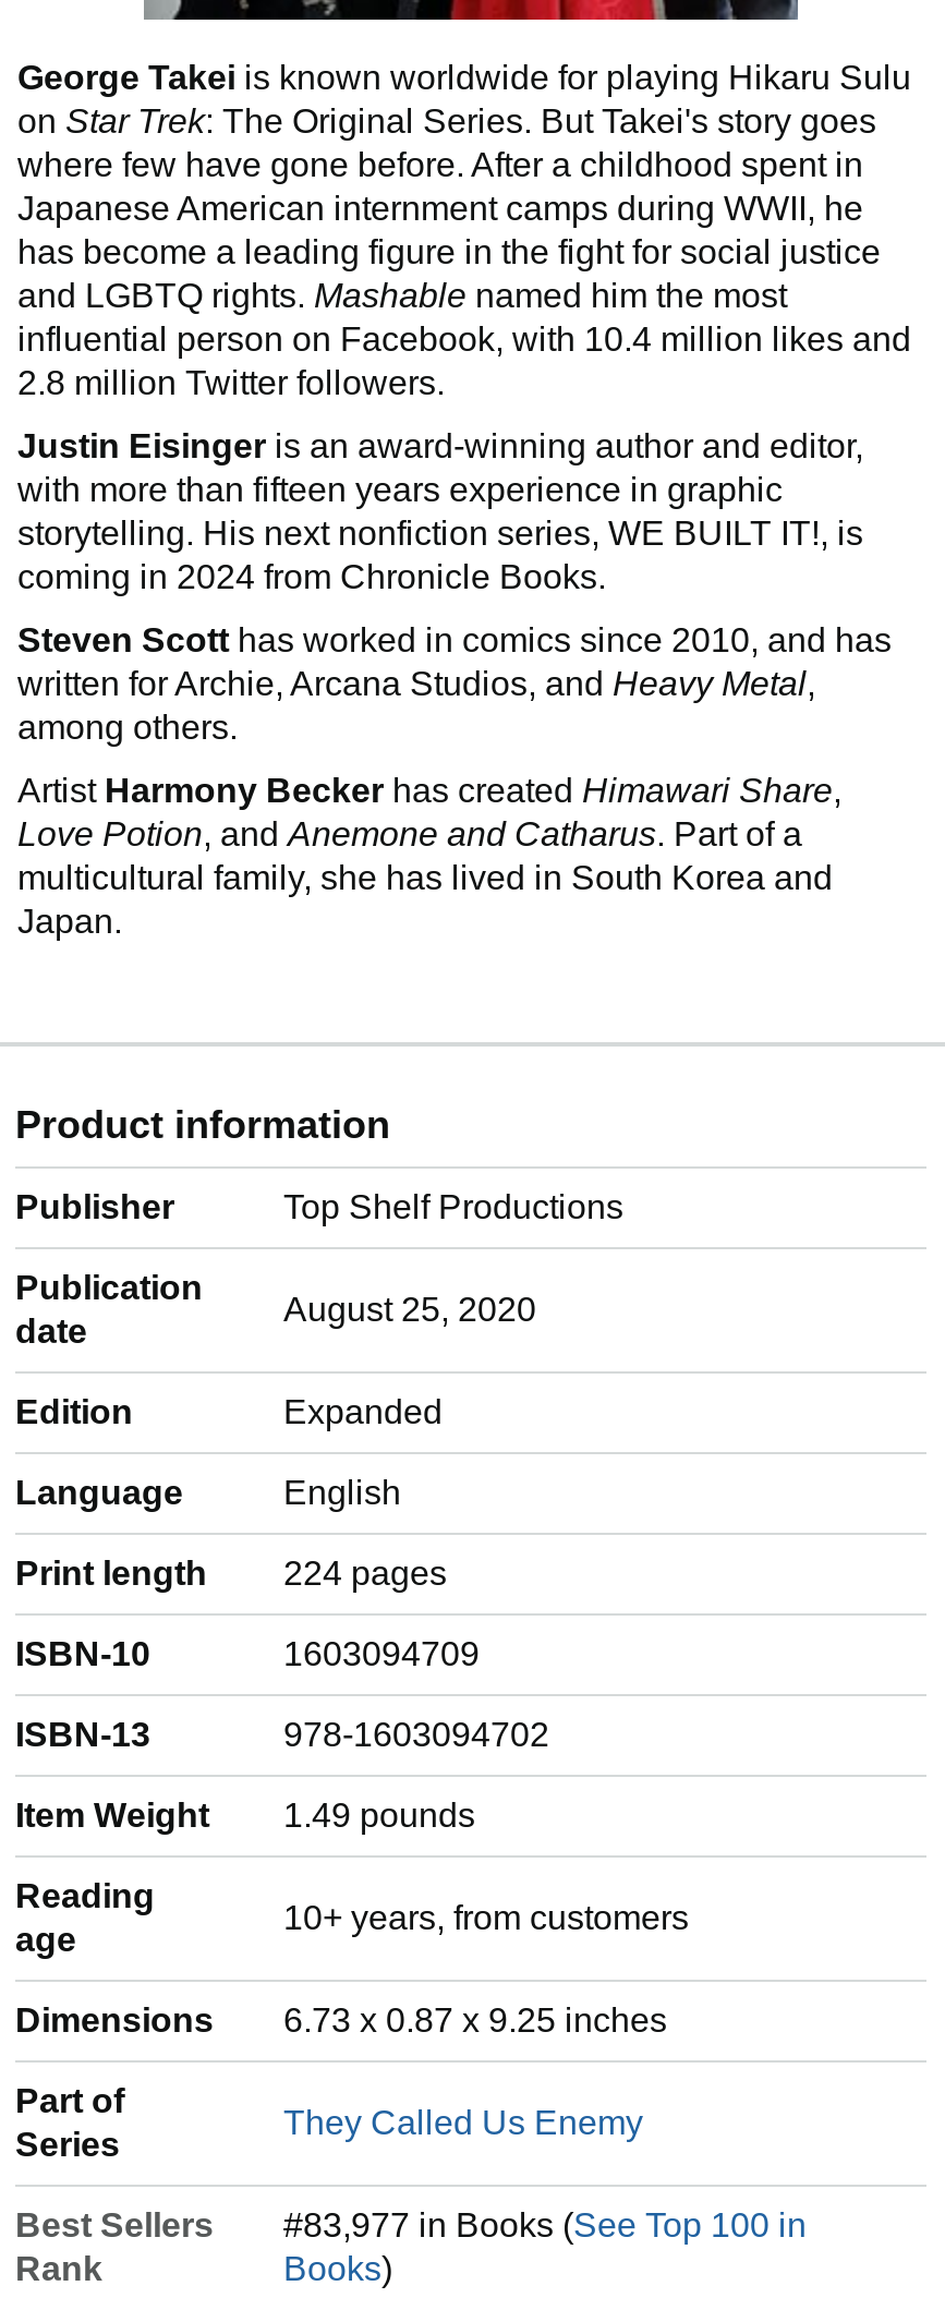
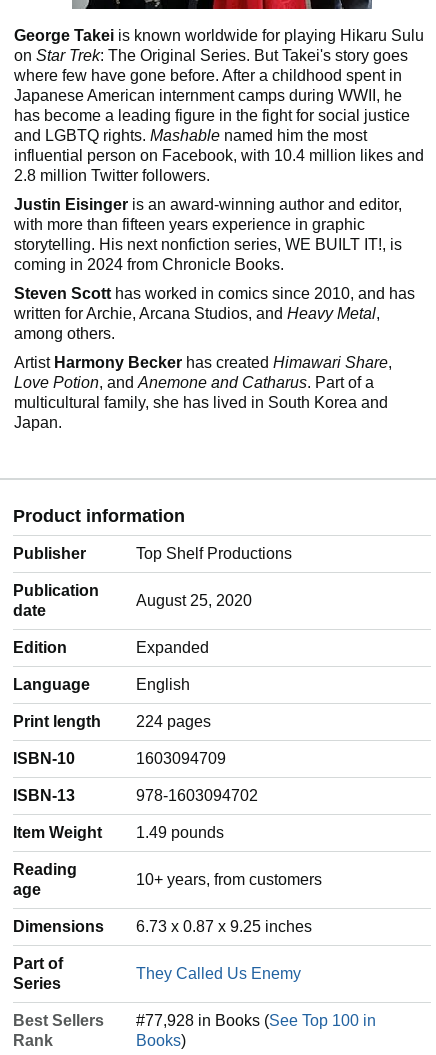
[283,2207,807,2244] #83,977 in Books (See Top 100 in -> [136,1012,376,1029] #77,928 in Books (See Top 100 in

